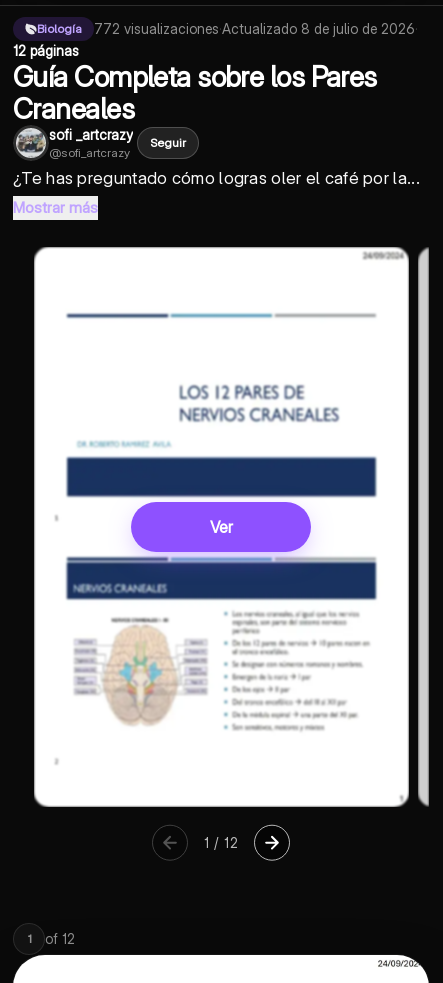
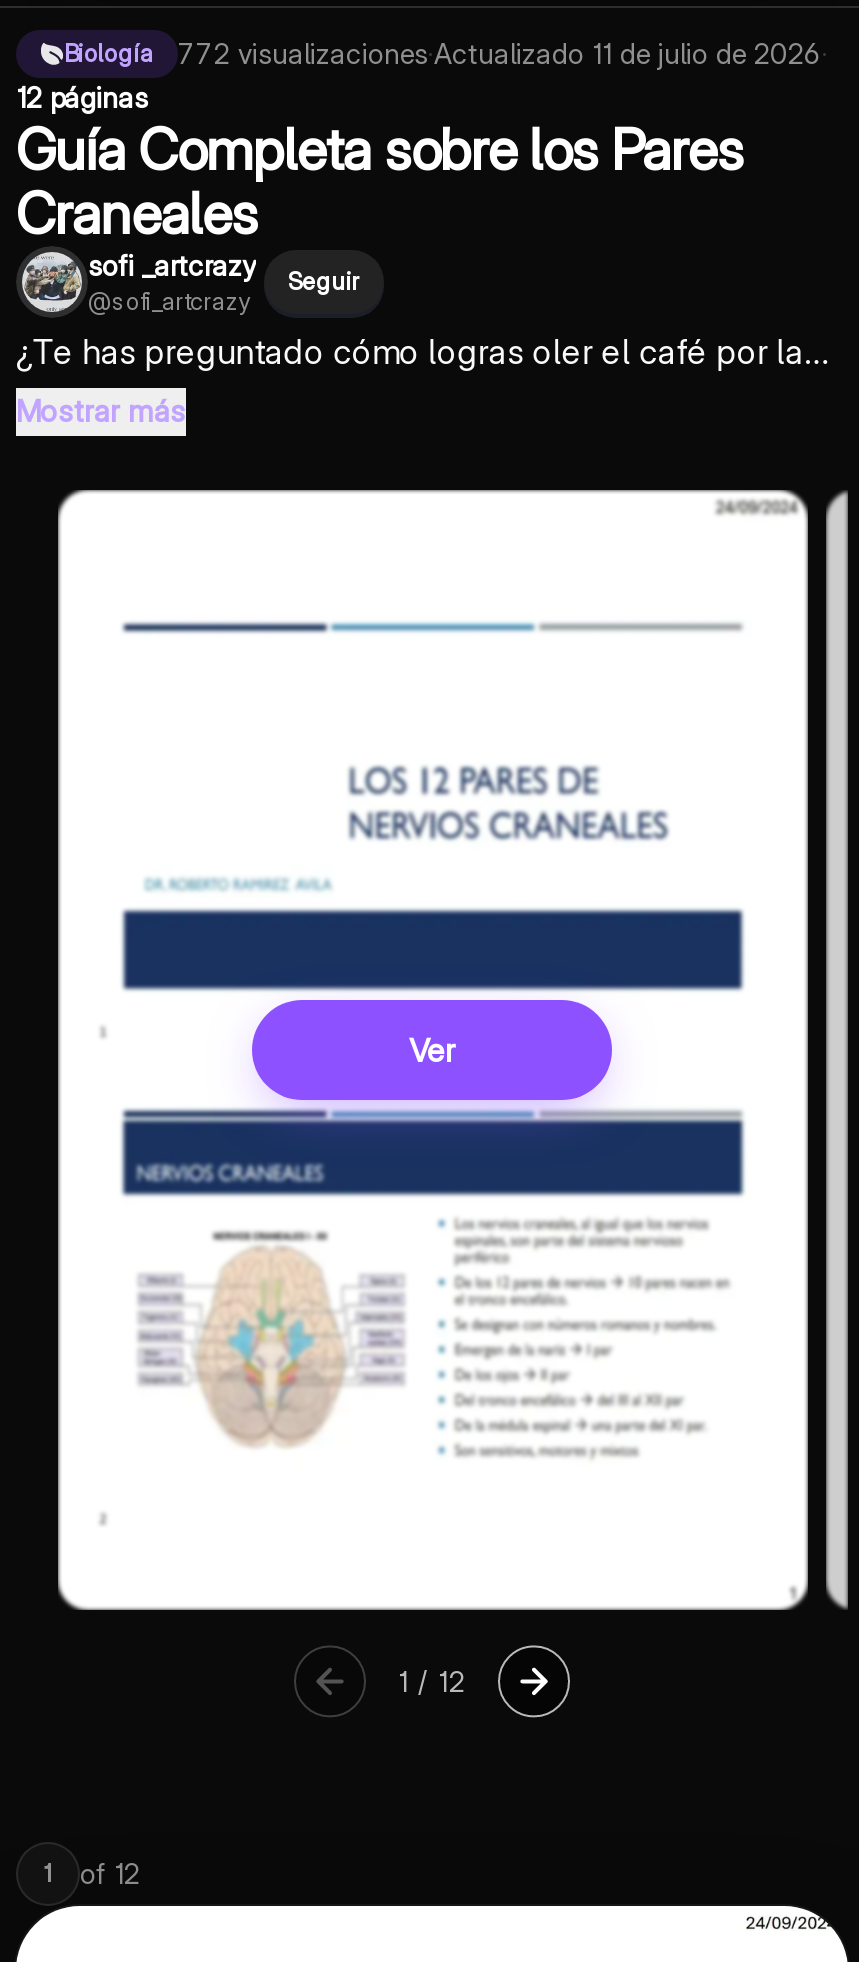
[94,20,418,37] 772 visualizaciones·Actualizado 8 de julio de 2026 · -> [178,36,828,70] 772 visualizaciones·Actualizado 11 de julio de 2026 ·

